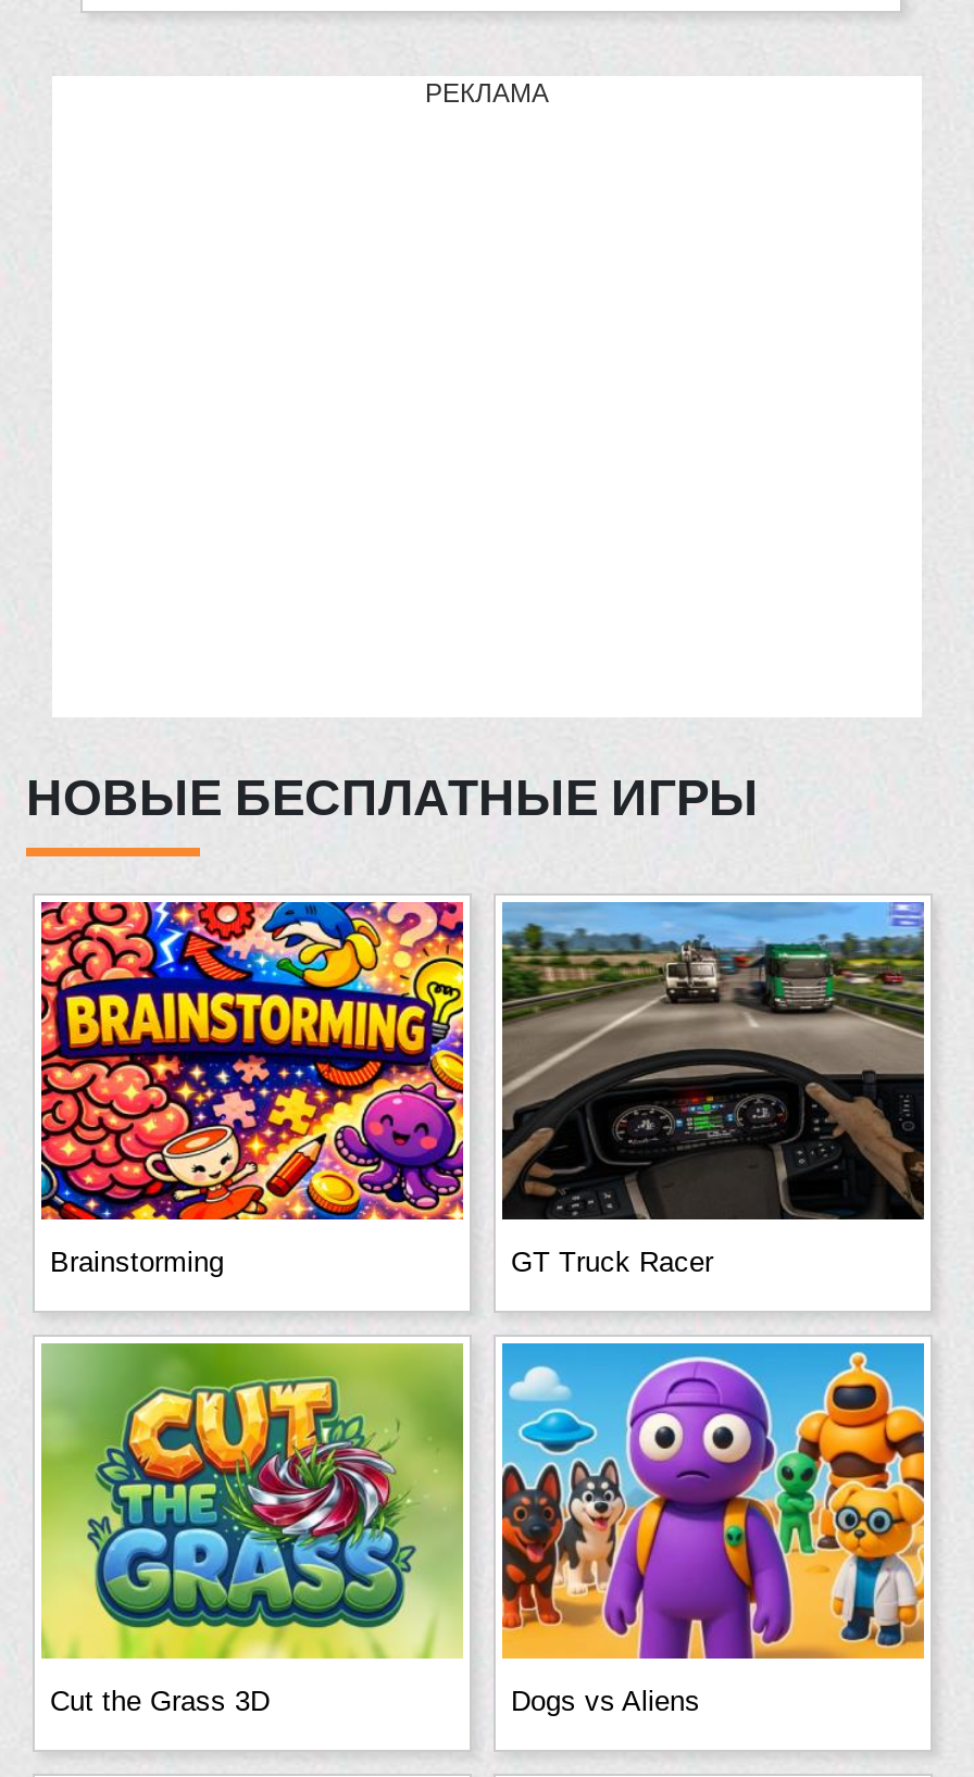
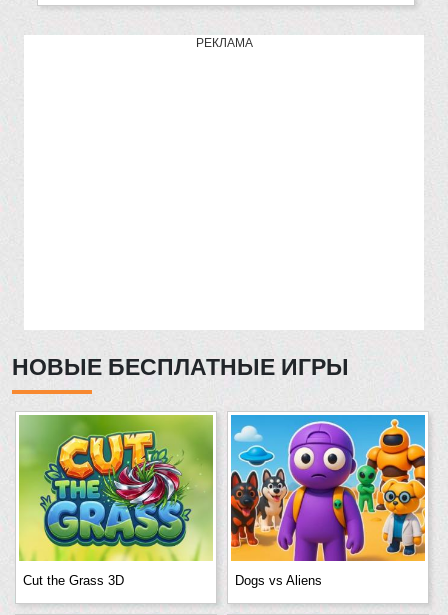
[39,900,713,1277] [image] | Brainstorming | GT Truck Racer -> none
[500,902,926,1222] [image] -> none

